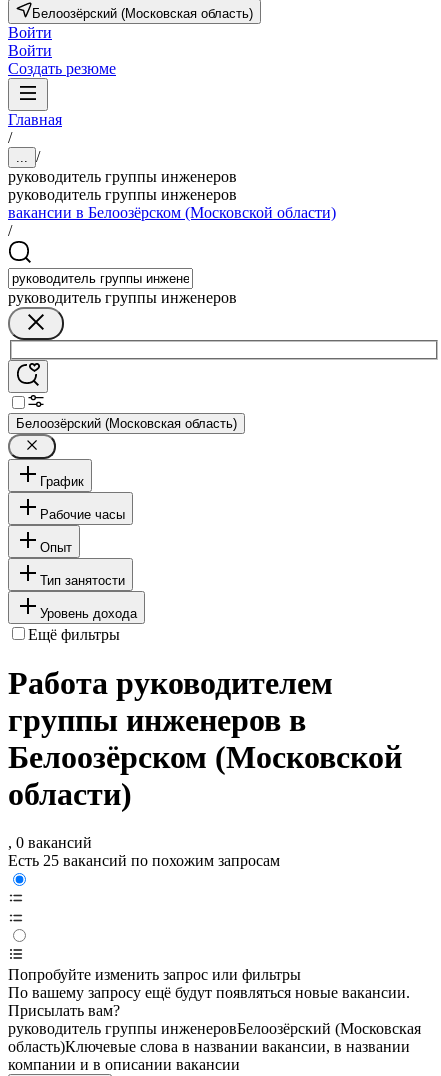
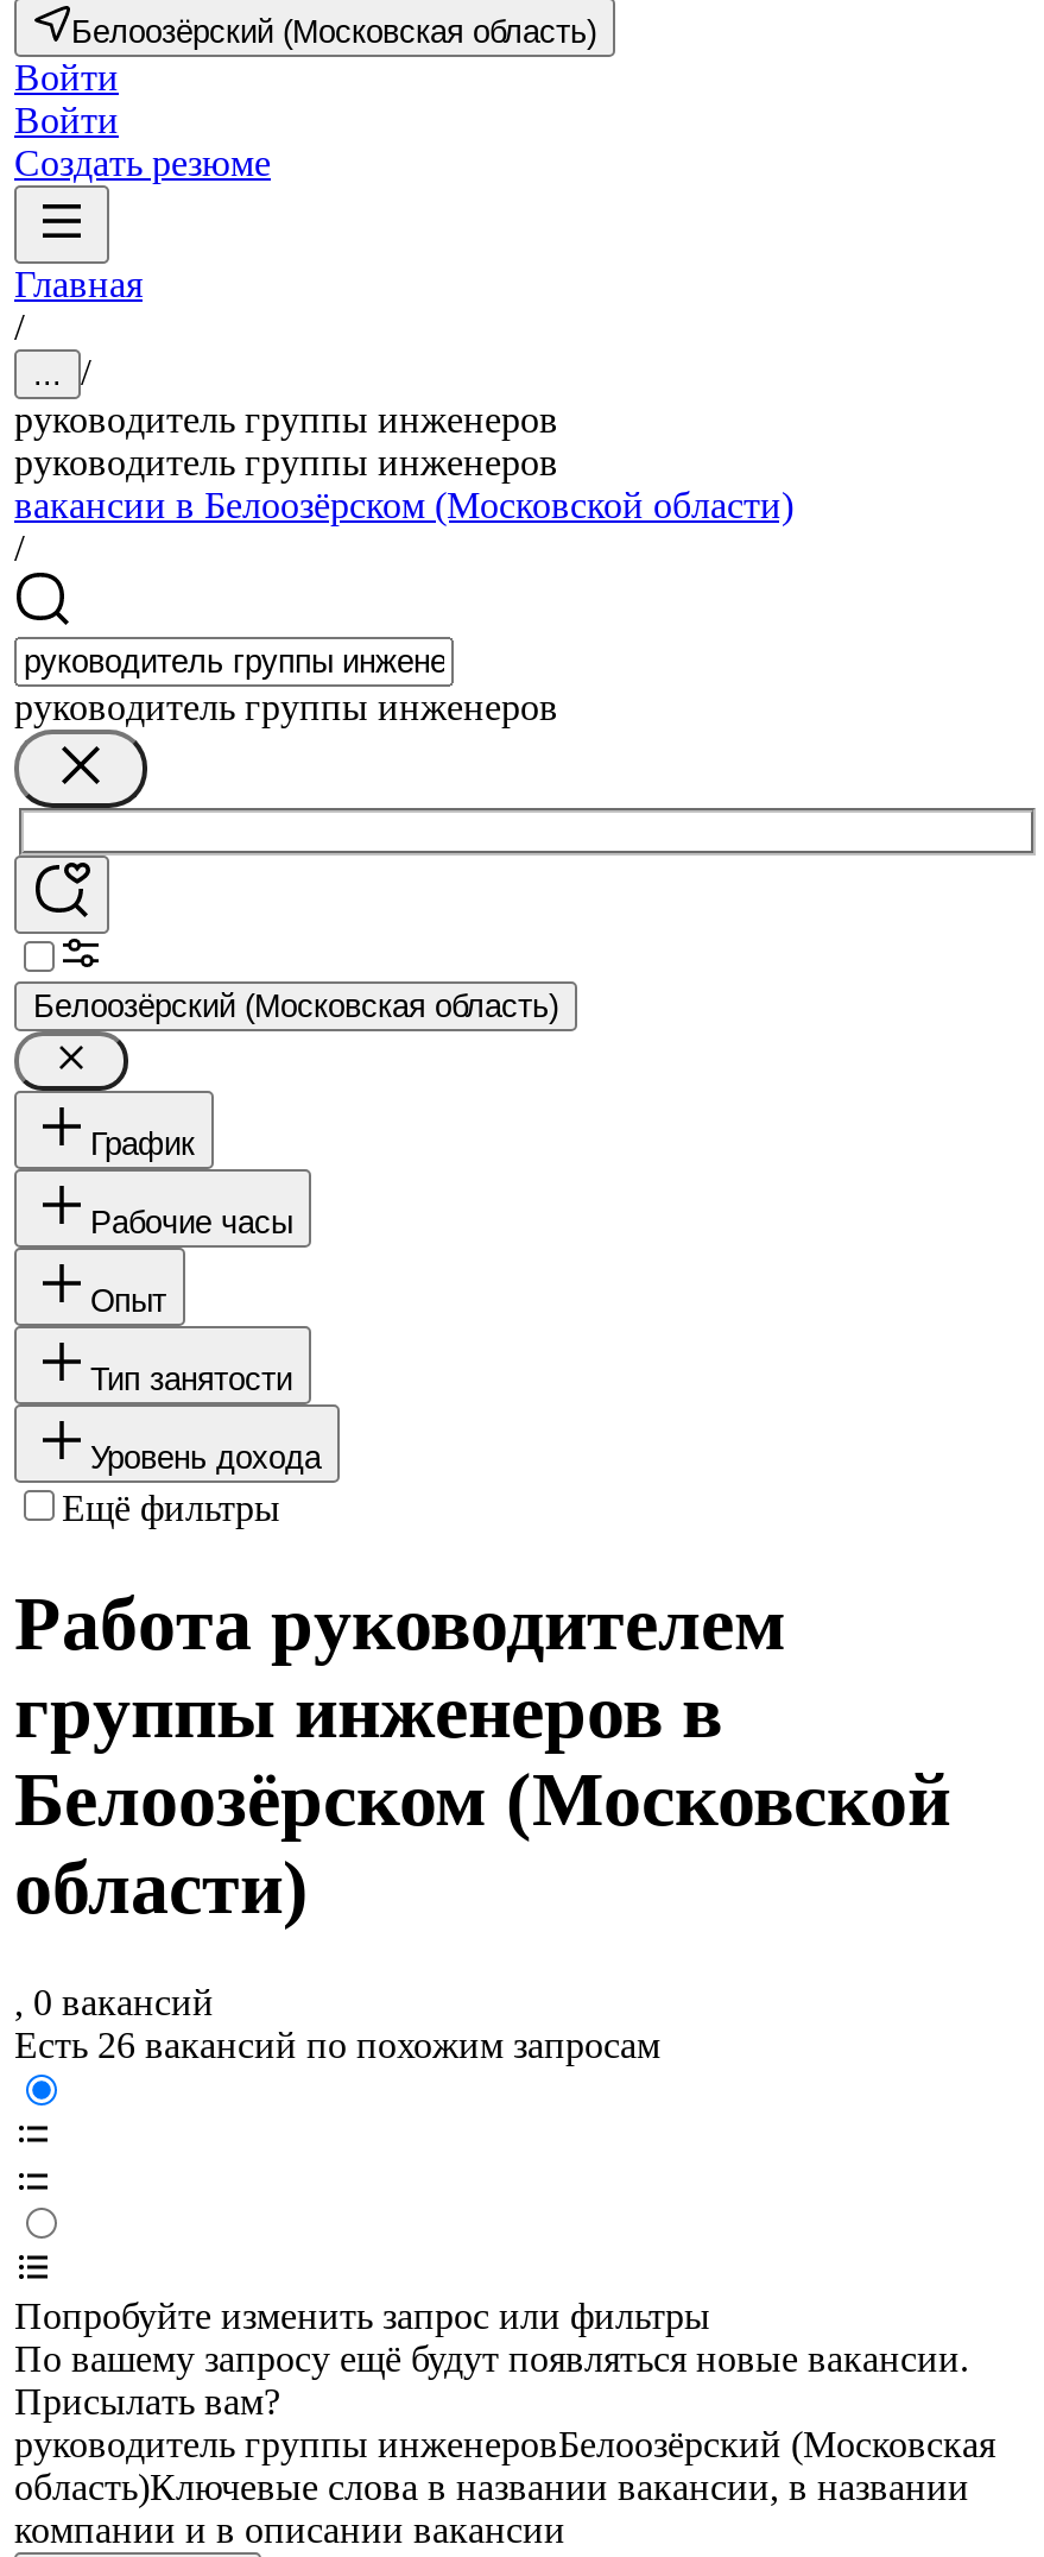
[8,852,280,869] Есть 25 вакансий по похожим запросам -> [14,2026,660,2066] Есть 26 вакансий по похожим запросам

